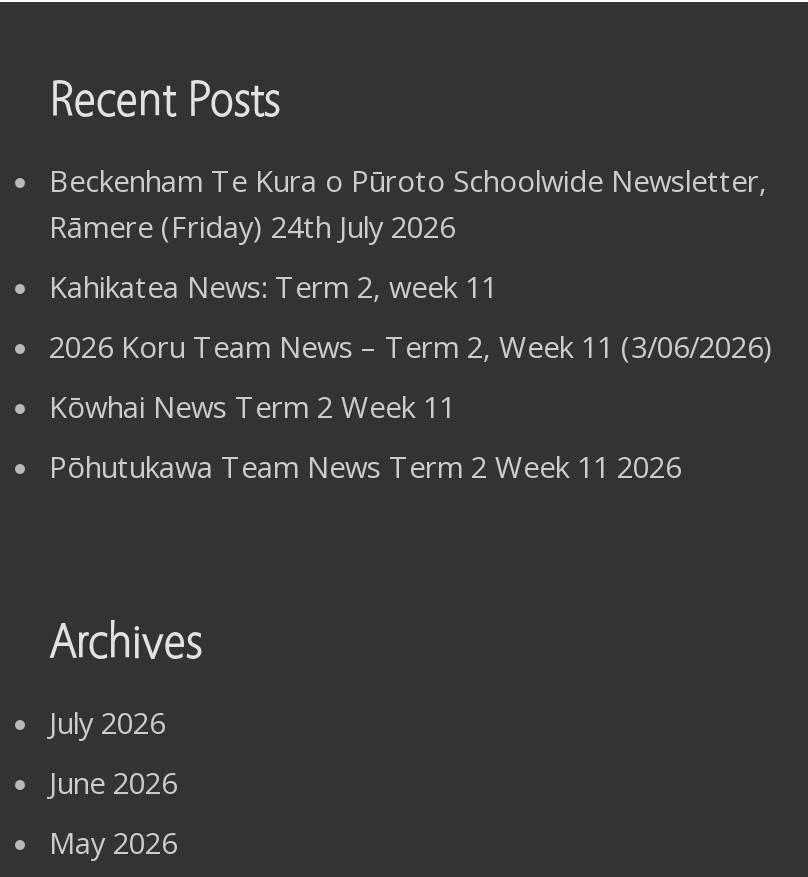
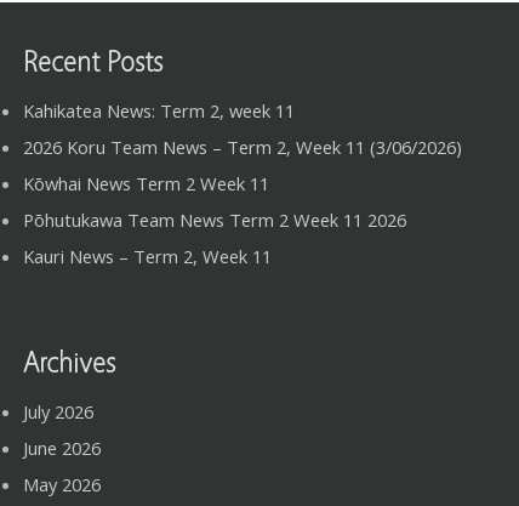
[49,161,767,247] Beckenham Te Kura o Pūroto Schoolwide Newsletter, | Rāmere (Friday) 24th July 2026 -> none
moved [49,267,773,487] -> [23,99,462,232]: Kahikatea News: Term 2, week 11 | 2026 Koru Team News – Term 2, Week 11 (3/06/2026) | Kōwhai News Term 2 Week 11 | Pōhutukawa Team News Term 2 Week 11 2026
none -> [23,245,272,269] Kauri News – Term 2, Week 11

